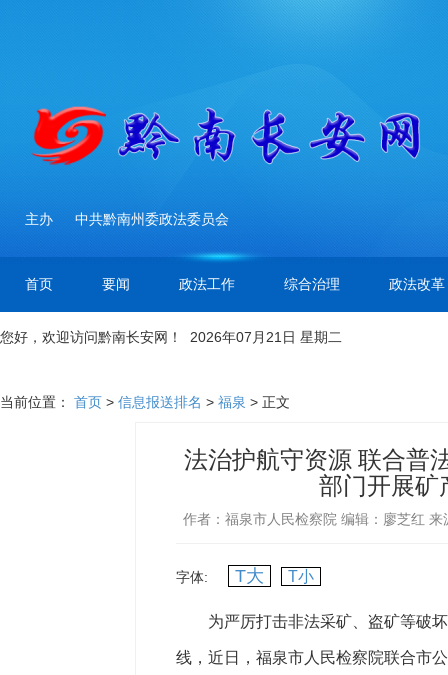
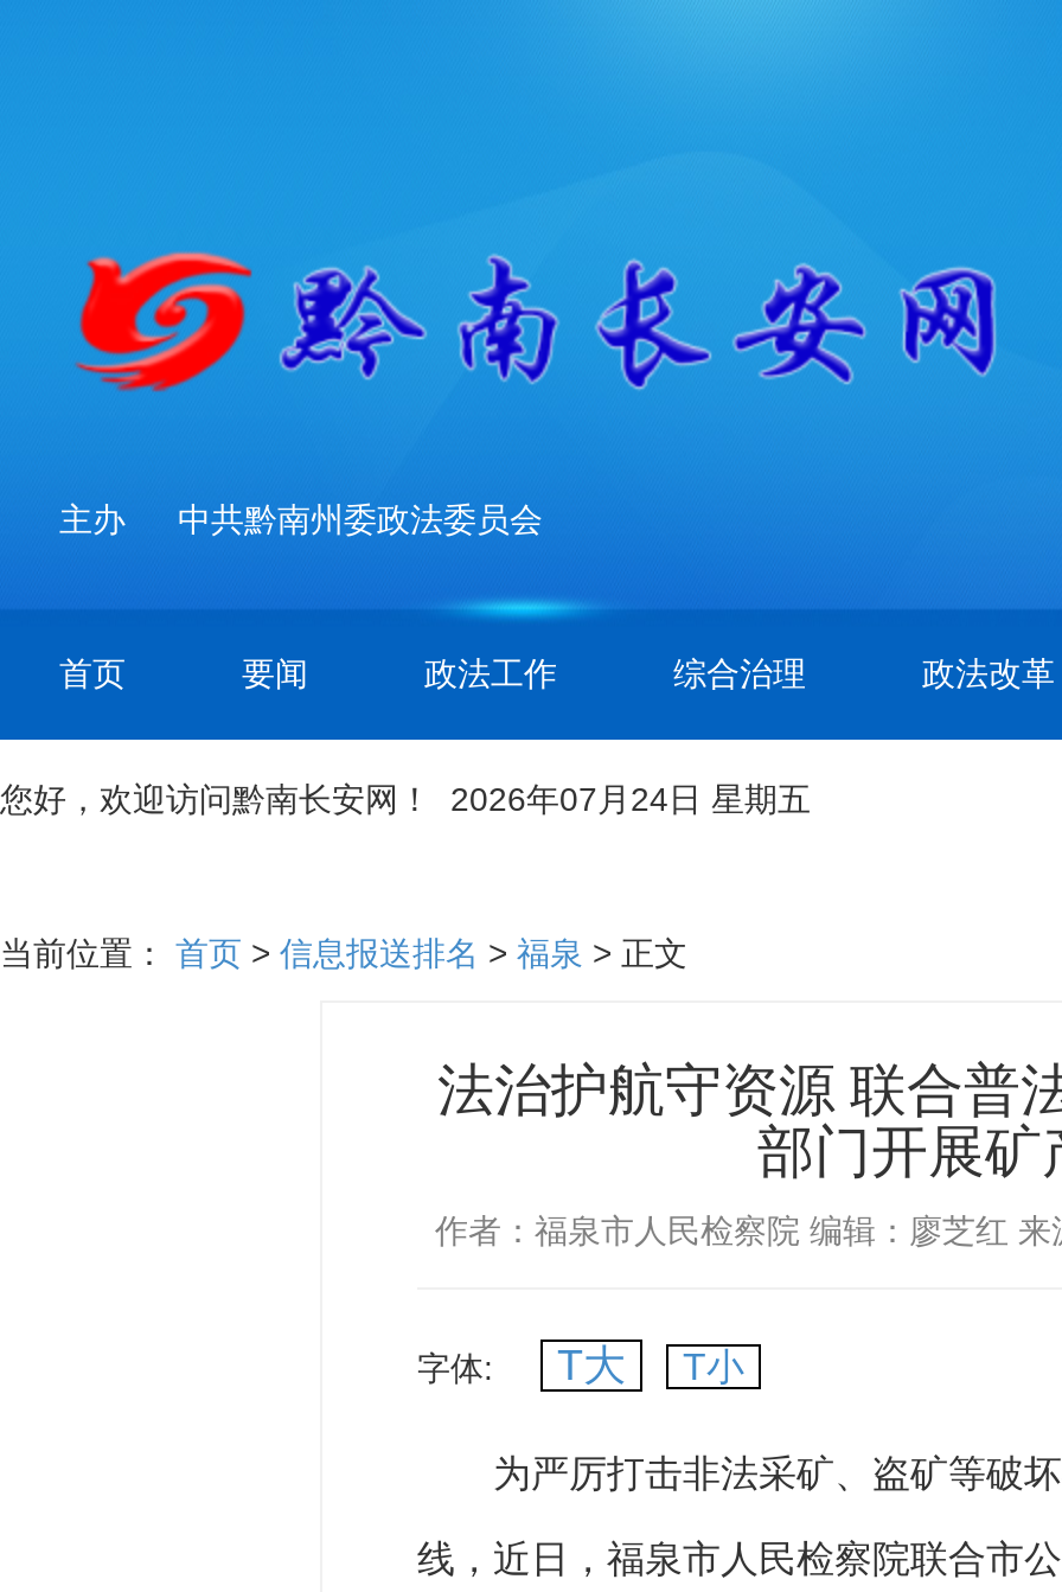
[0,329,342,345] 您好，欢迎访问黔南长安网！ 2026年07月21日 星期二 -> [0,780,811,818] 您好，欢迎访问黔南长安网！ 2026年07月24日 星期五

